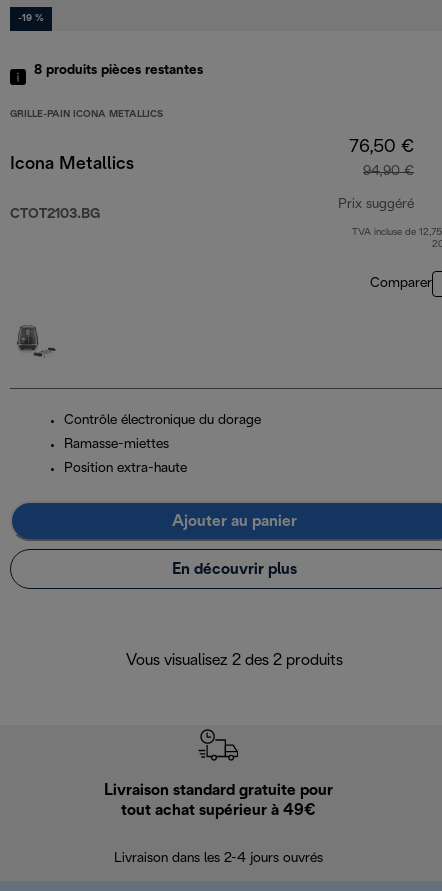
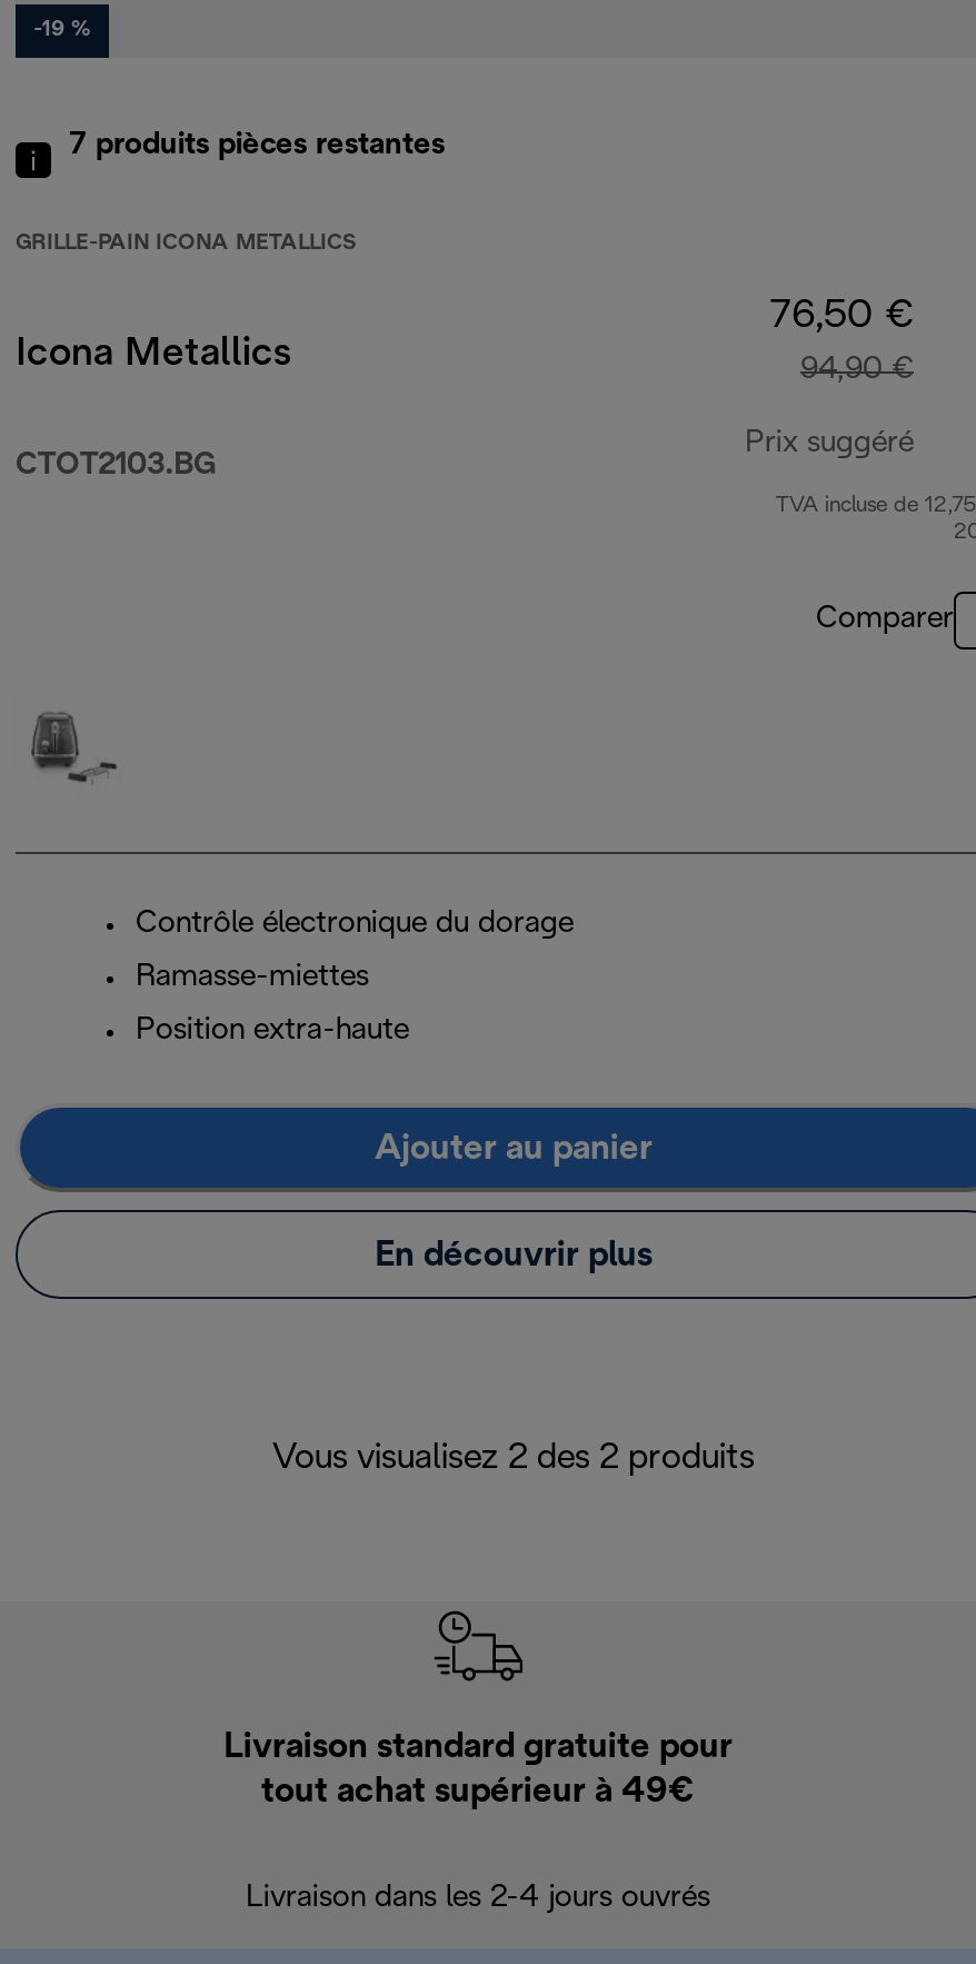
[34,64,203,77] 8 produits pièces restantes -> [69,132,445,161] 7 produits pièces restantes

